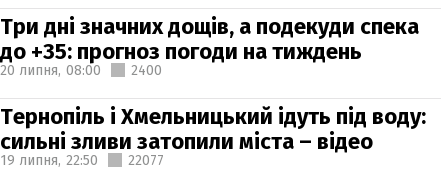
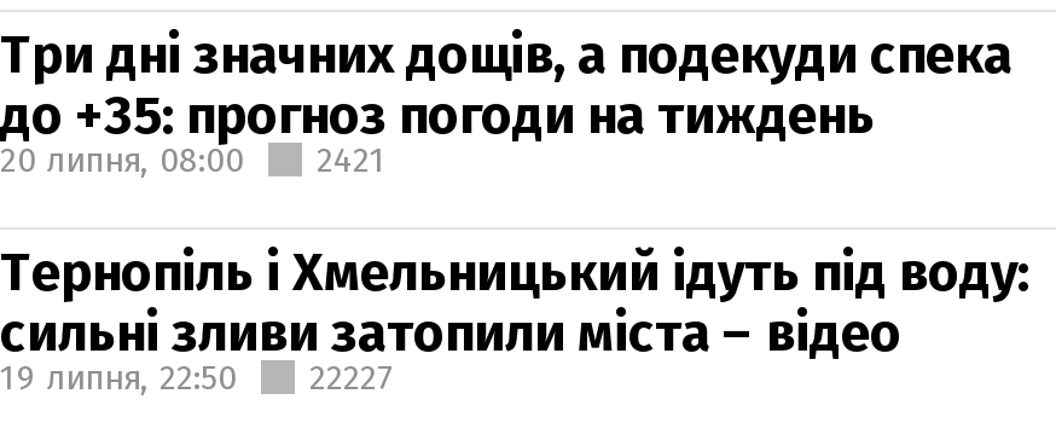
[0,61,162,78] 20 липня, 08:00 2400 -> [0,139,387,180] 20 липня, 08:00 2421
[0,151,164,168] 19 липня, 22:50 22077 -> [0,357,394,398] 19 липня, 22:50 22227

